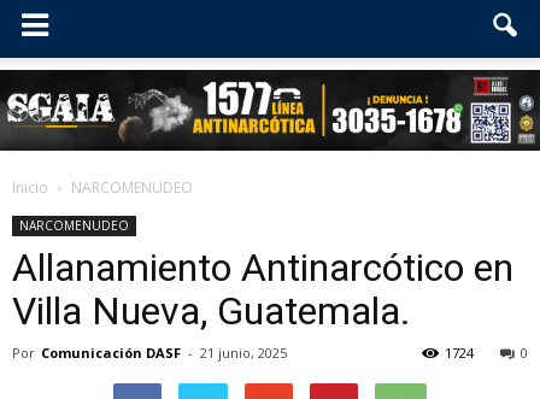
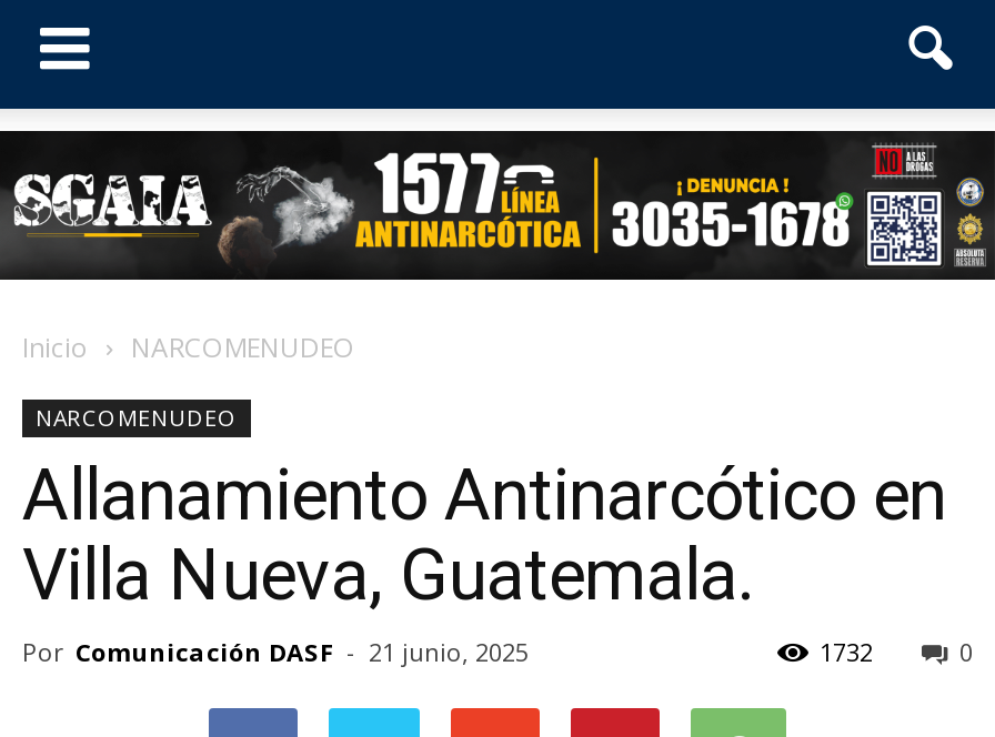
[445,344,474,362] 1724 -> [820,635,873,668] 1732

